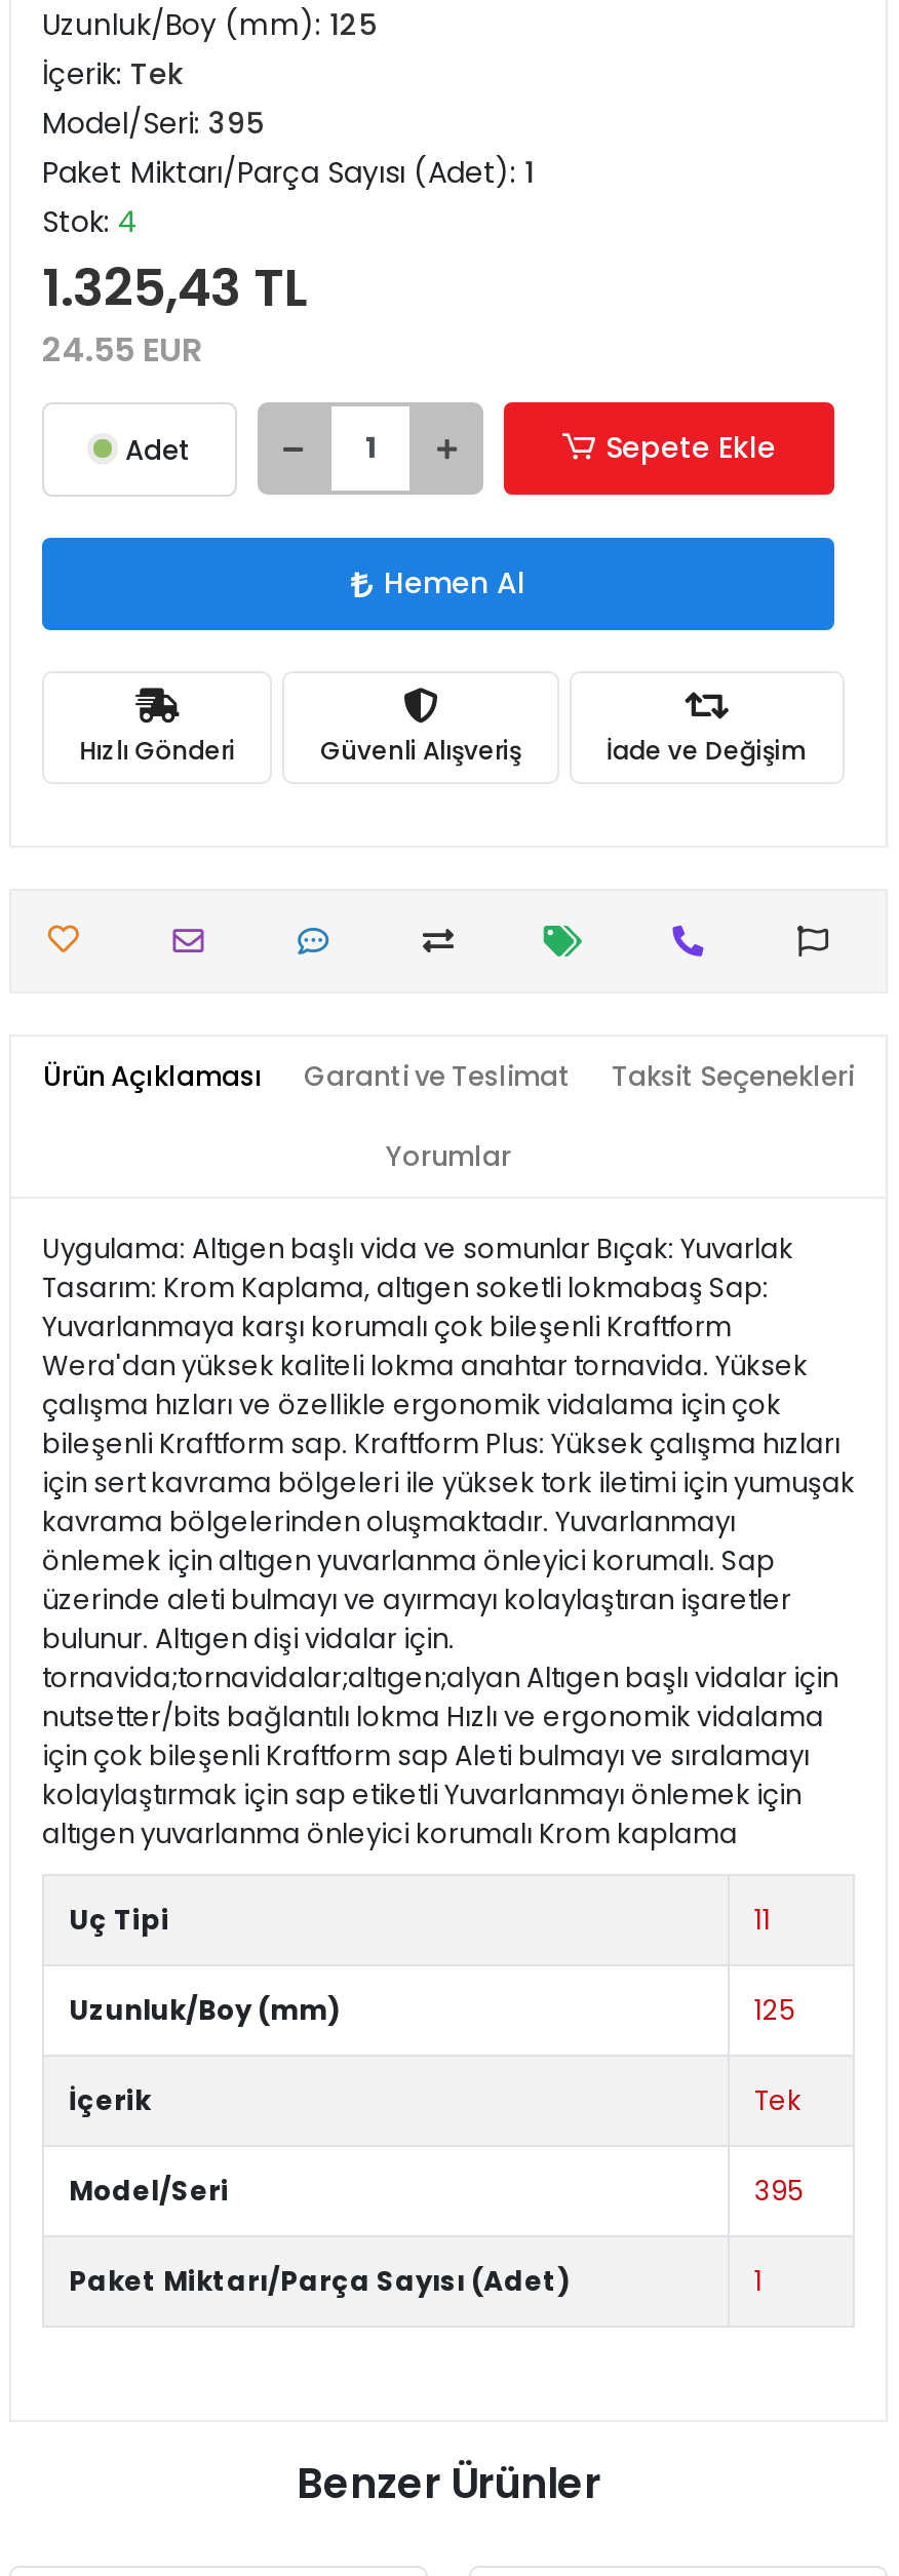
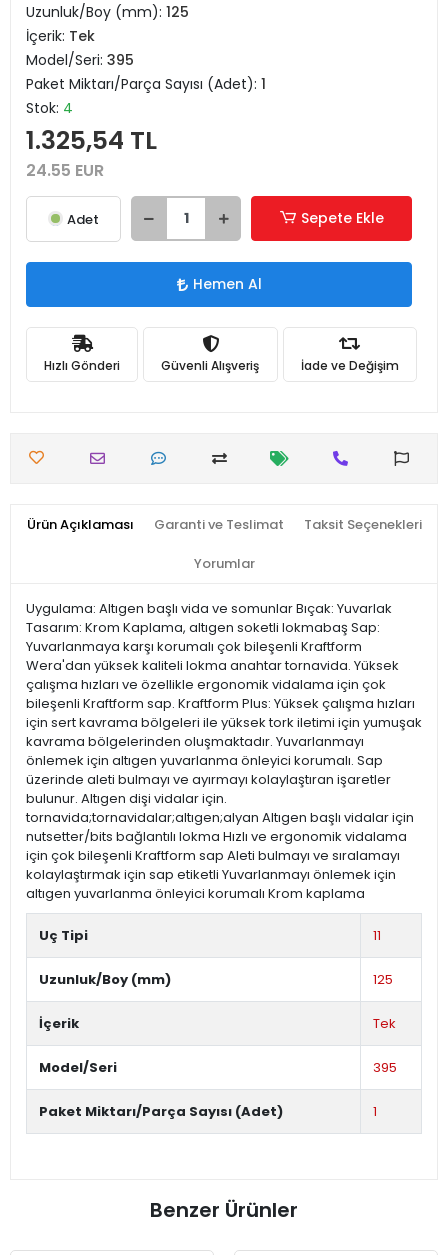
[42,252,309,324] 1.325,43 TL -> [26,123,157,158] 1.325,54 TL

